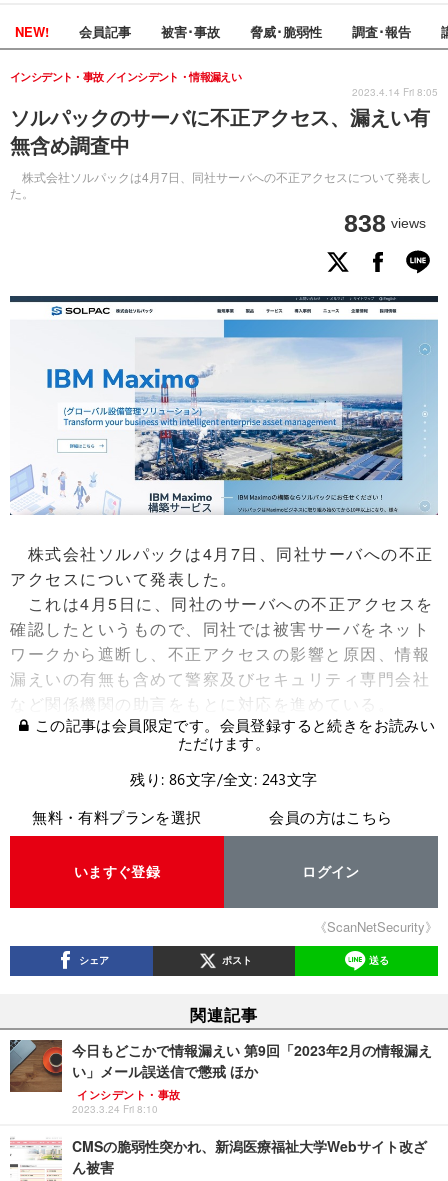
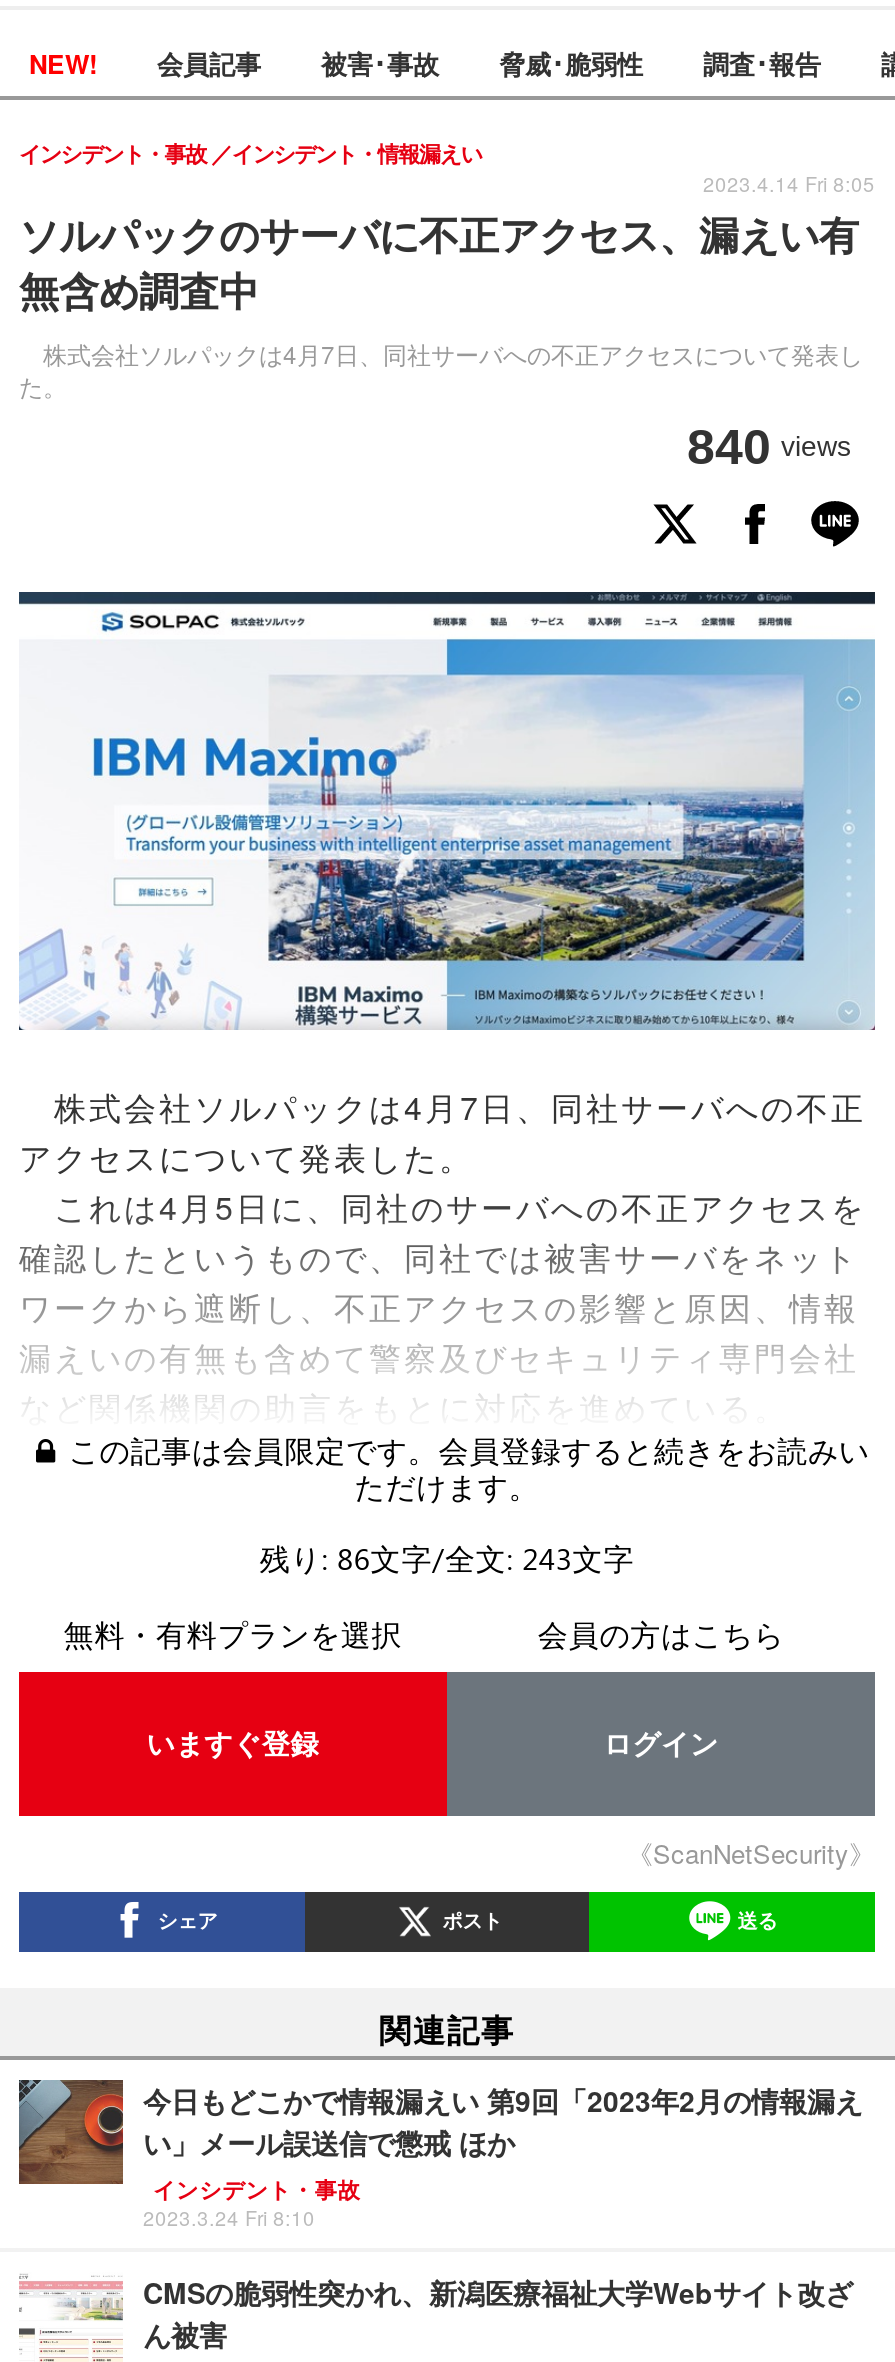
[344,209,426,237] 838 views -> [687,418,851,474] 840 views

